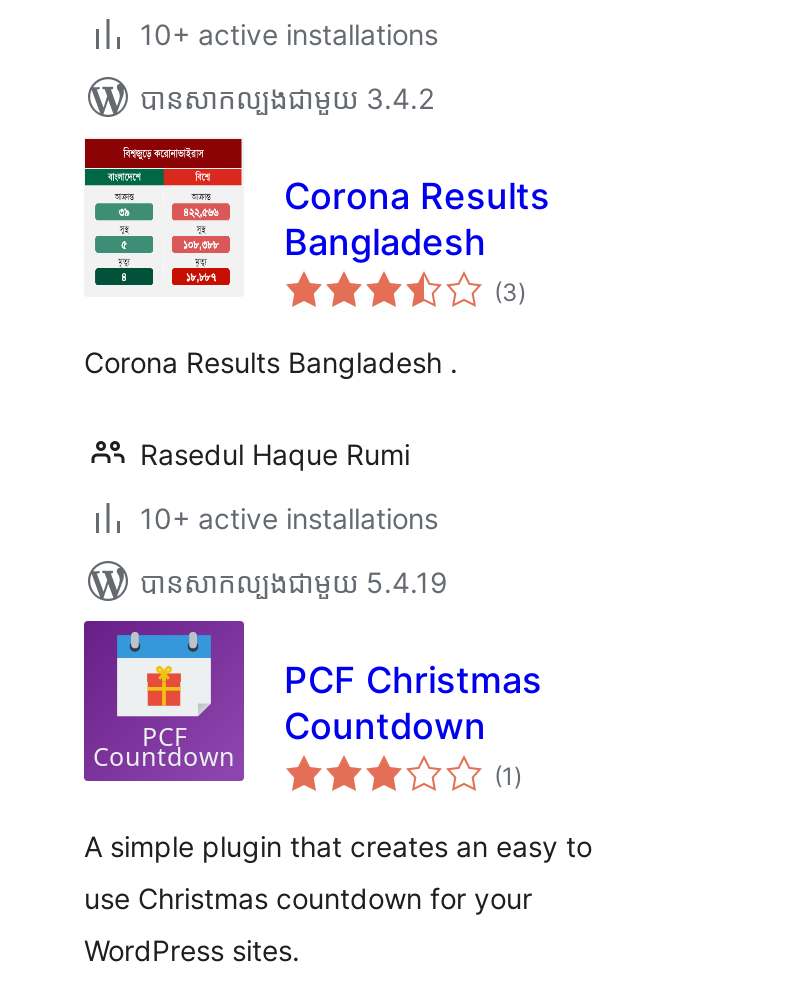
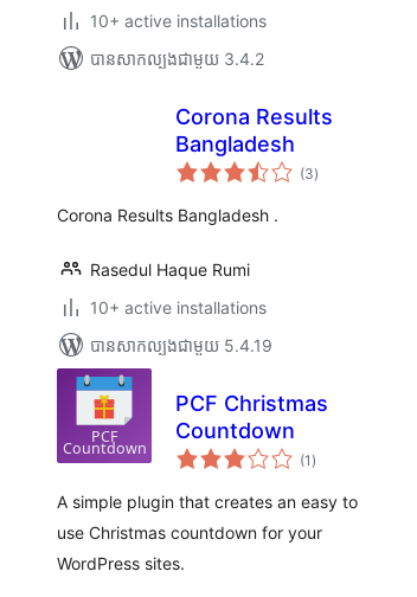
[82,137,244,289] [image] -> none

